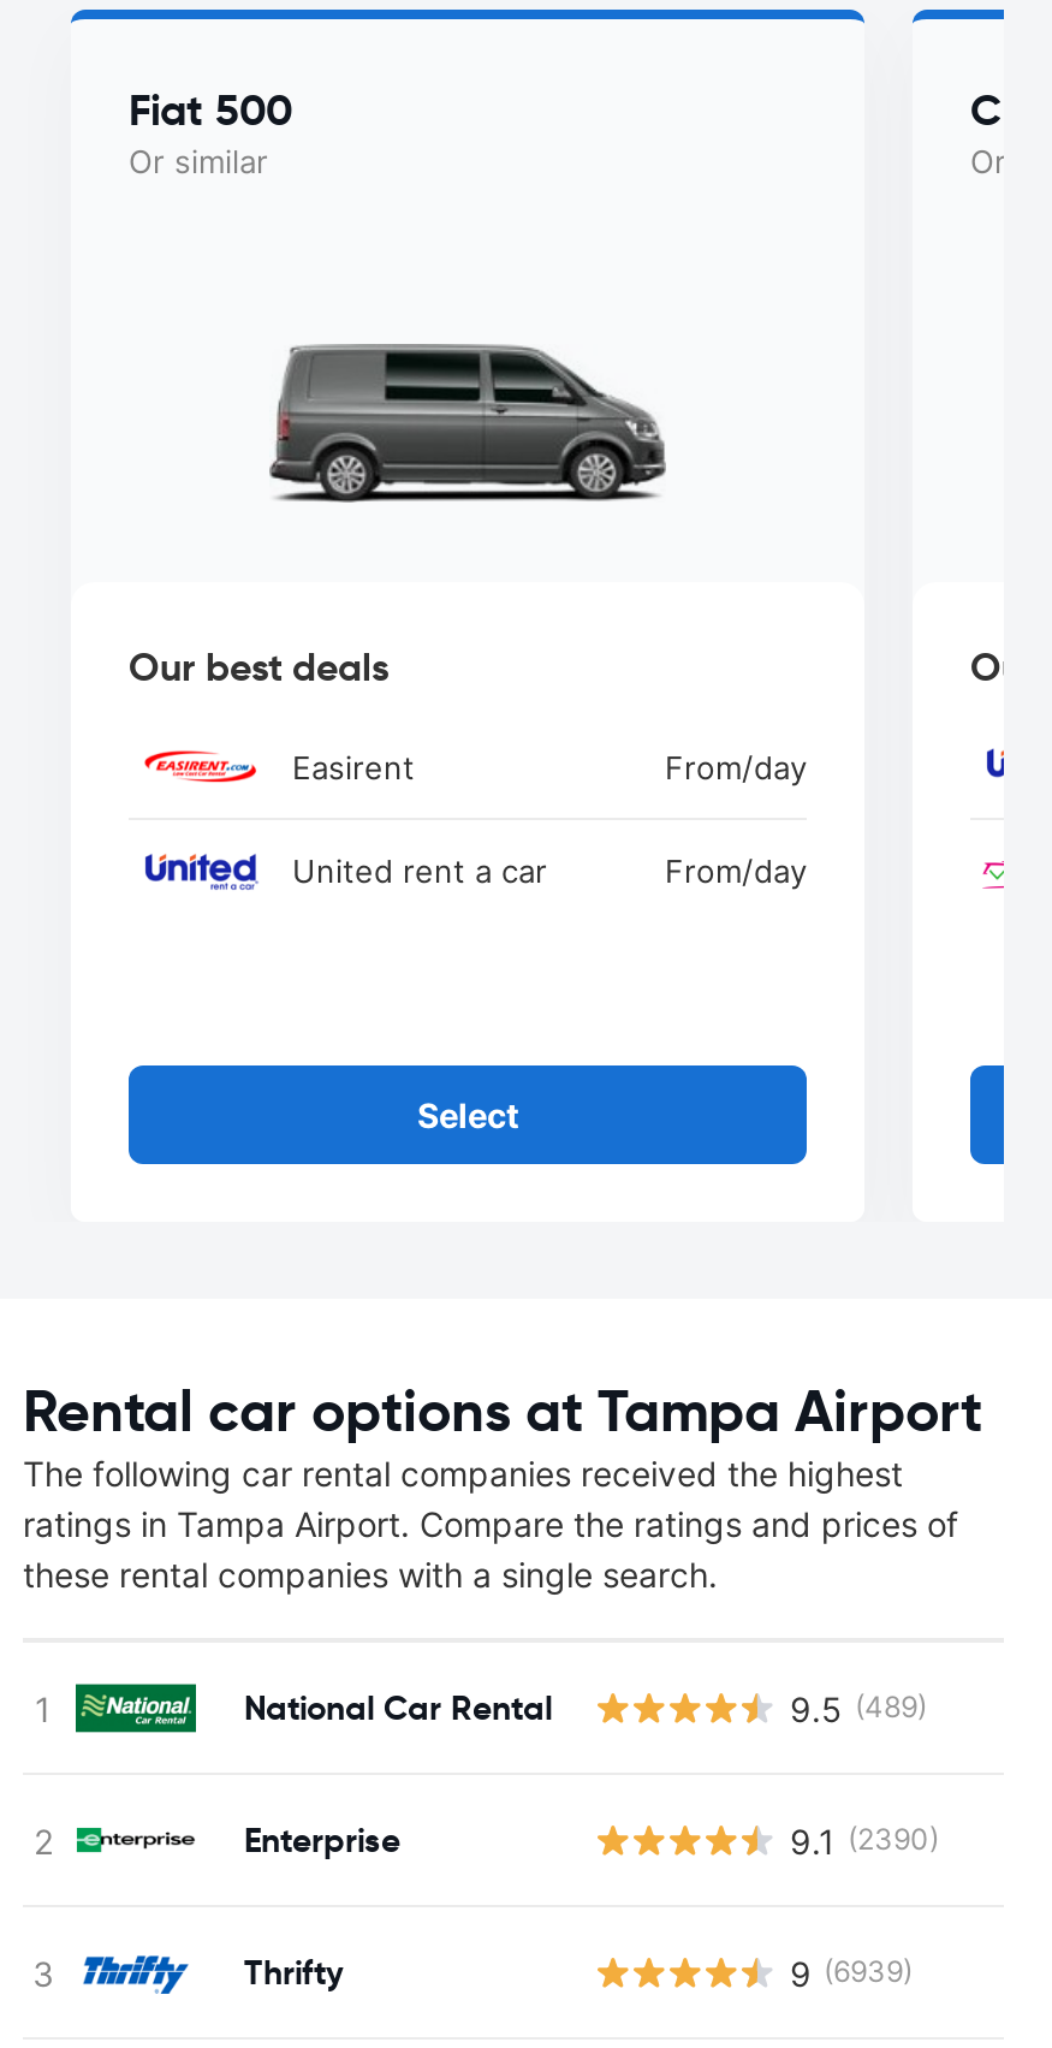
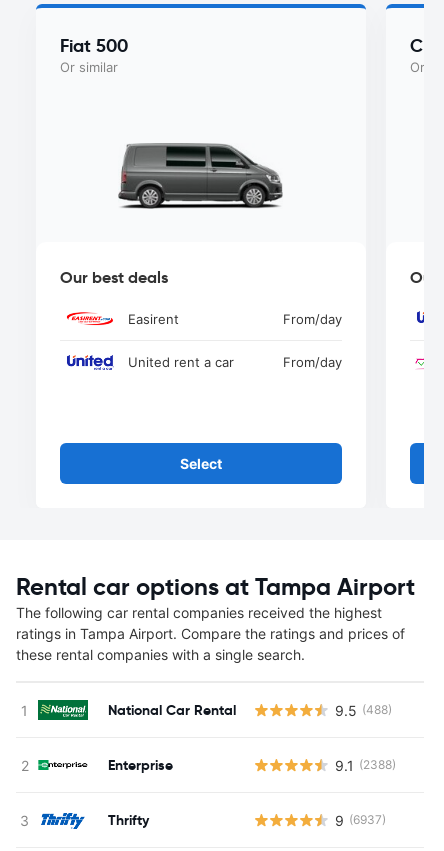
[790,1687,927,1728] 9.5 (489) -> [335,701,392,718] 9.5 (488)
[790,1820,939,1860] 9.1 (2390) -> [335,756,396,773] 9.1 (2388)
[790,1952,913,1993] 9 (6939) -> [335,811,386,828] 9 (6937)

